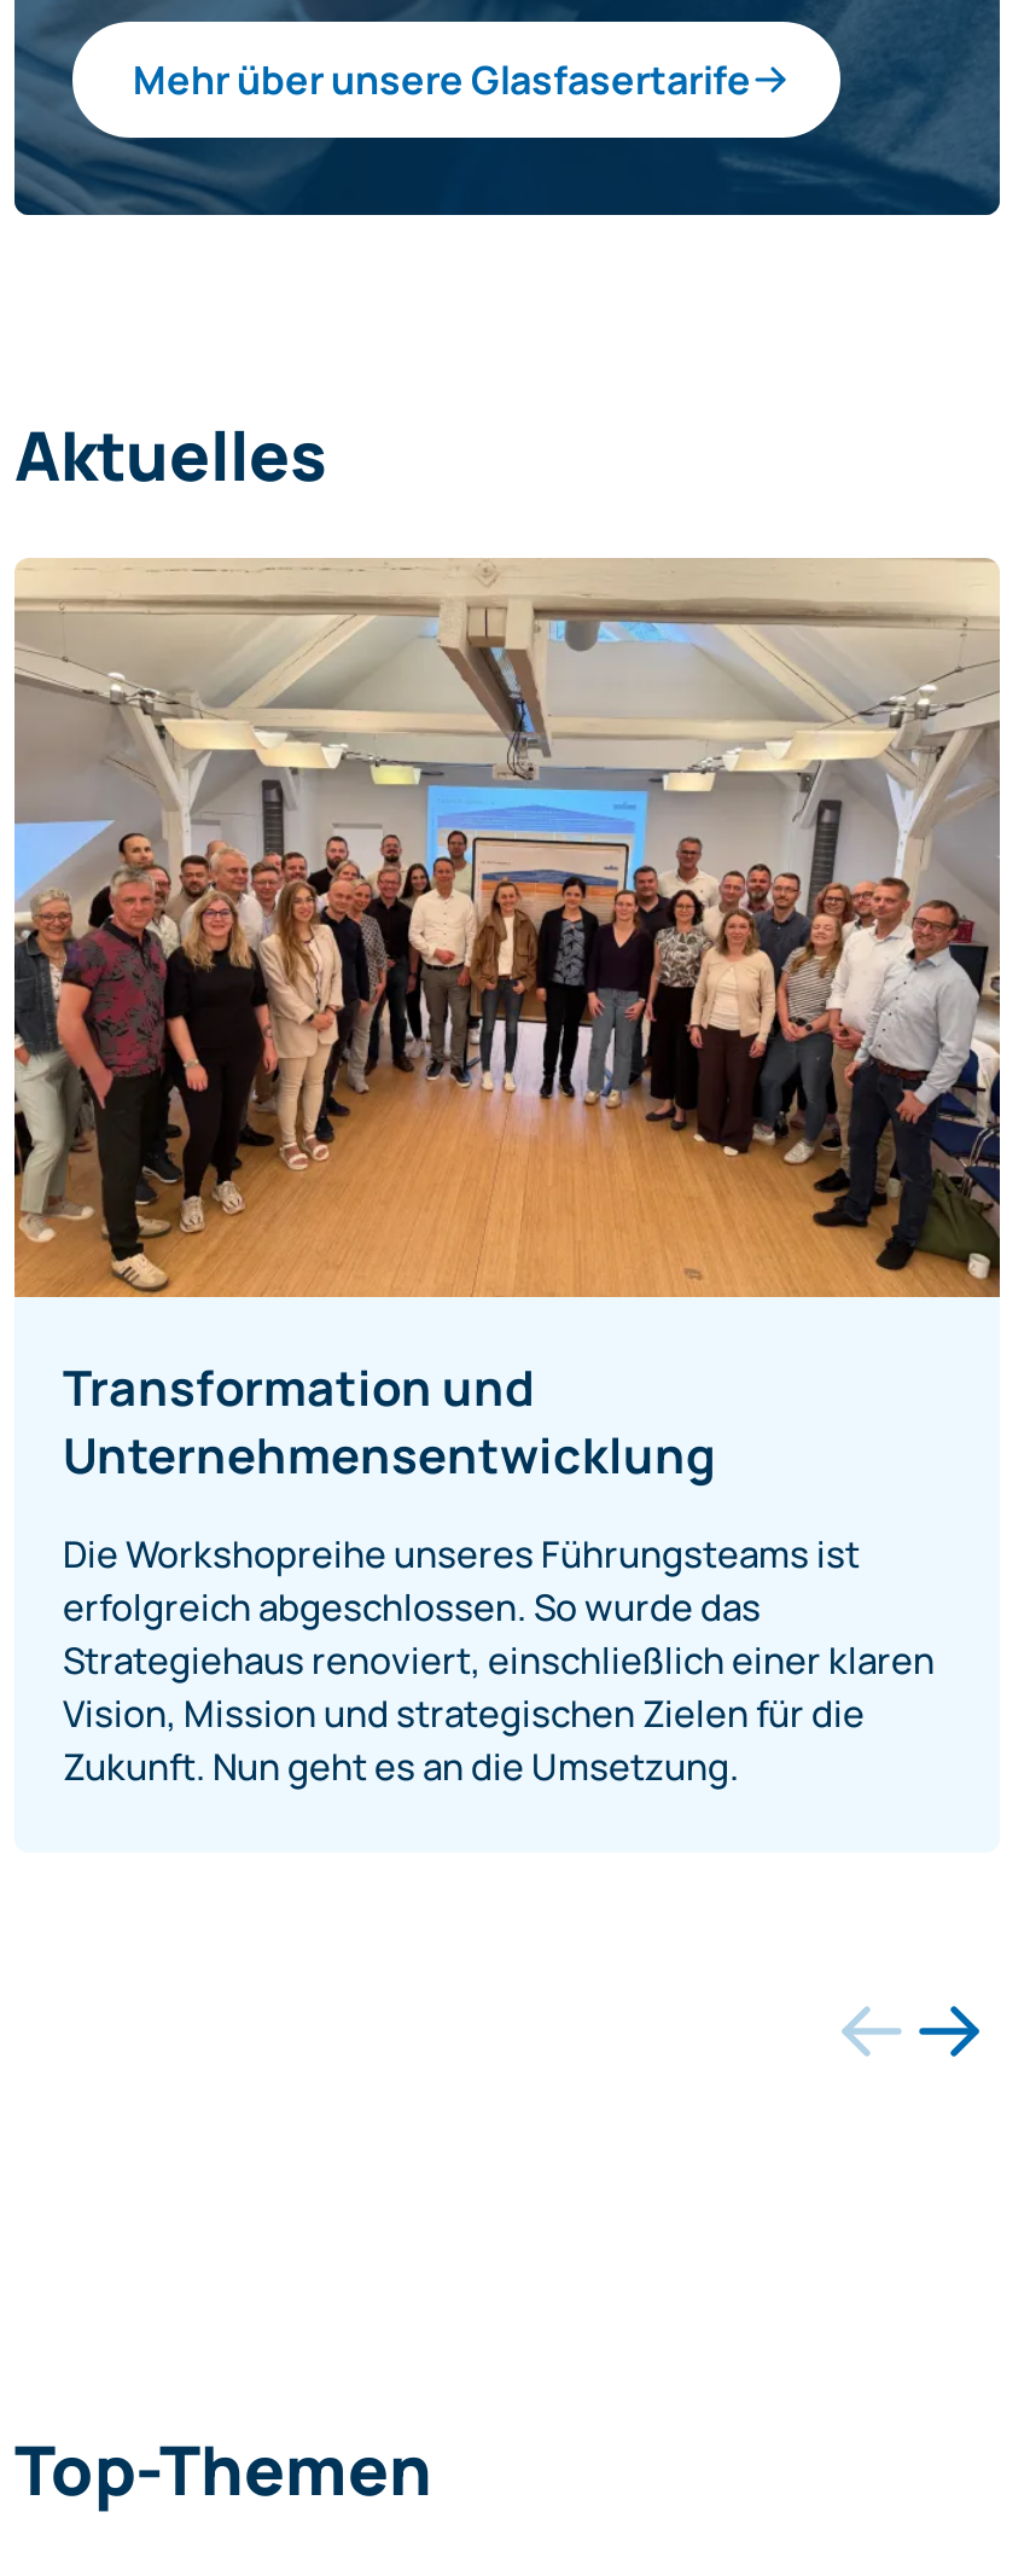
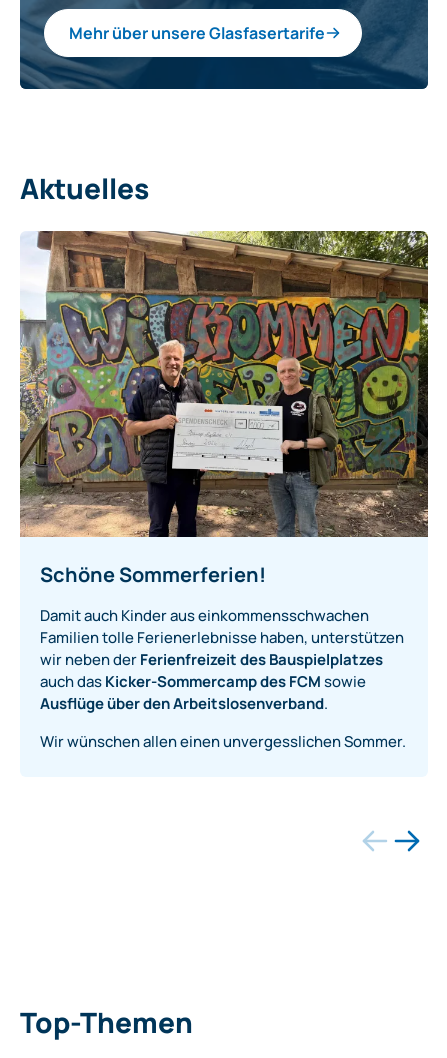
[12,558,1002,1792] [image] | Transformation und | Unternehmensentwicklung | Die Workshopreihe unseres Führungsteams ist | erfolgreich abgeschlossen. So wurde das | Strategiehaus renoviert, einschließlich einer klaren | Vision, Mission und strategischen Zielen für die | Zukunft. Nun geht es an die Umsetzung. -> [19,230,429,752] [image] | Schöne Sommerferien! | Damit auch Kinder aus einkommensschwachen | Familien tolle Ferienerlebnisse haben, unterstützen | wir neben der Ferienfreizeit des Bauspielplatzes | auch das Kicker-Sommercamp des FCM sowie | Ausflüge über den Arbeitslosenverband. | Wir wünschen allen einen unvergesslichen Sommer.

